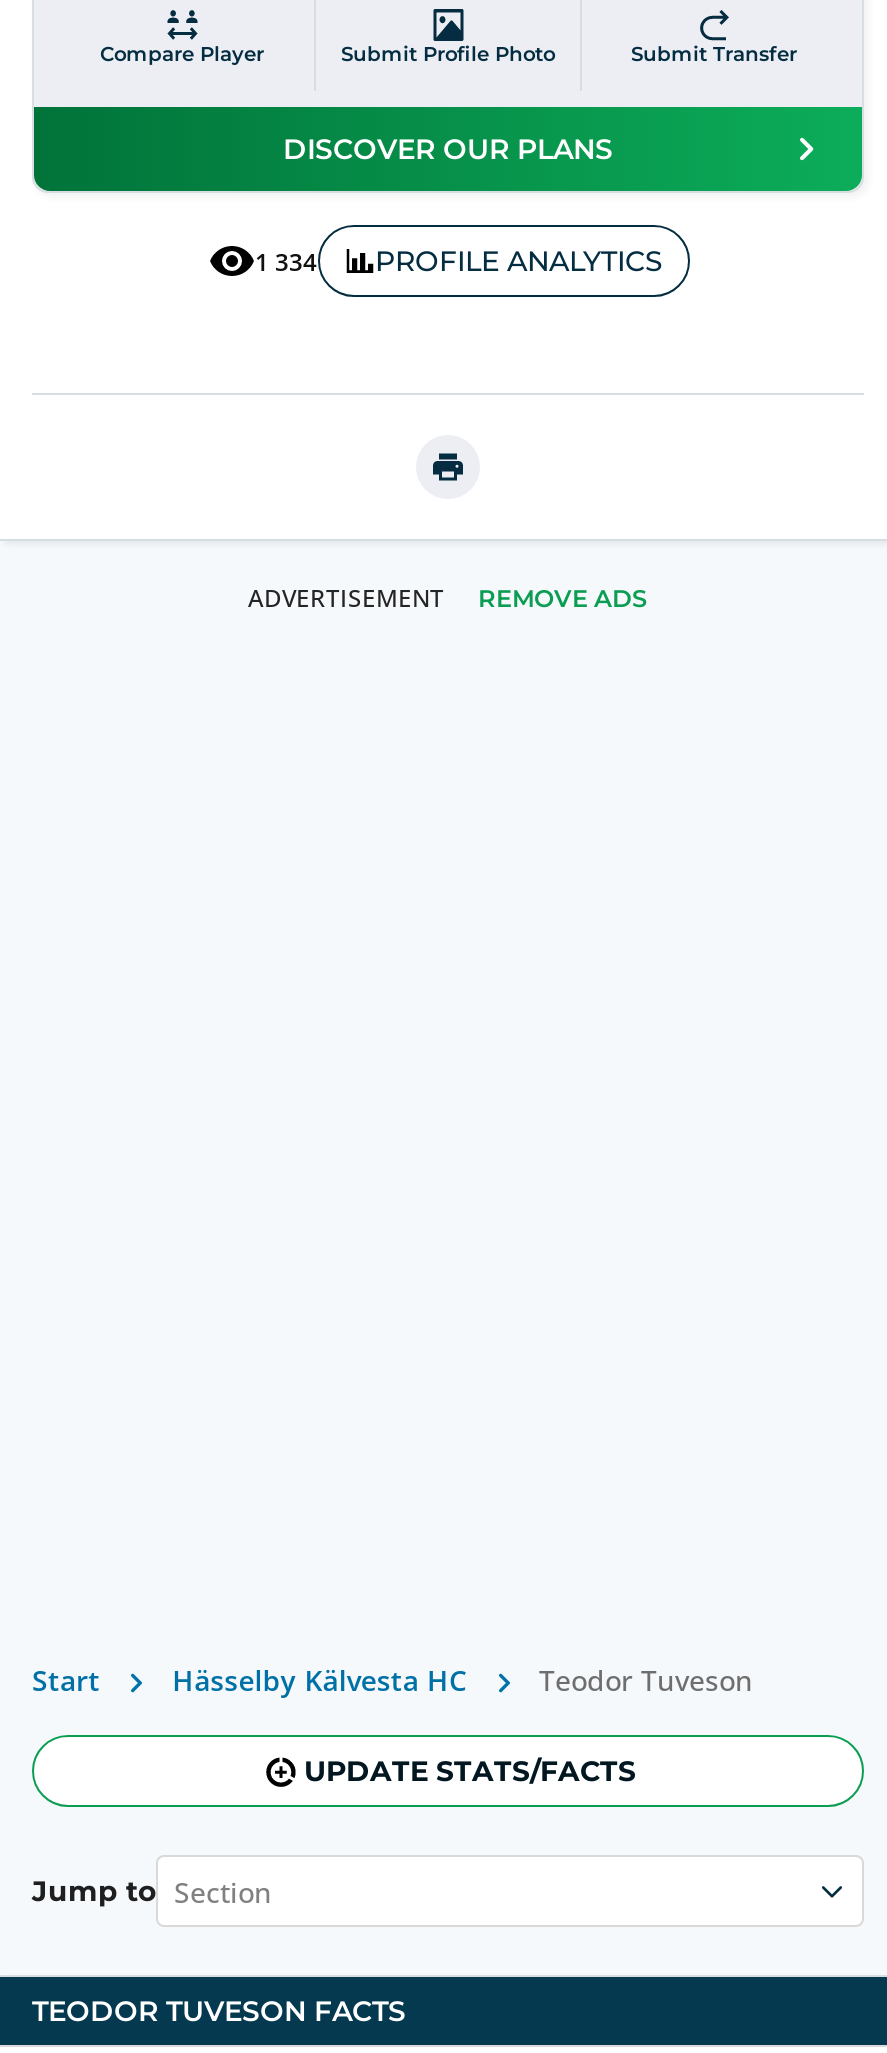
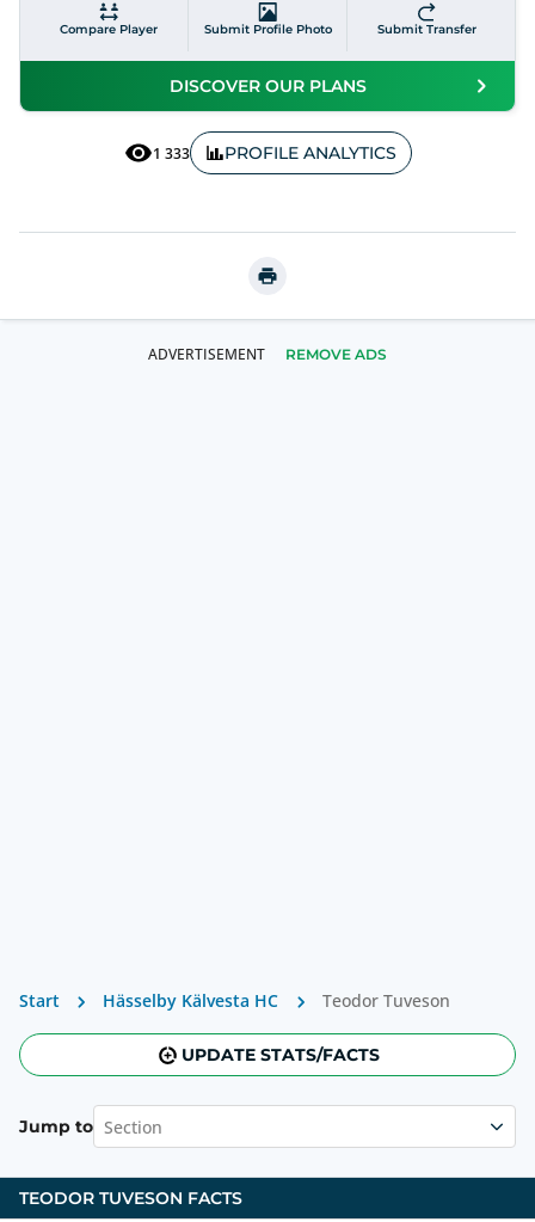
[255,243,663,279] 1 334 PROFILE ANALYTICS -> [152,142,396,164] 1 333 PROFILE ANALYTICS

